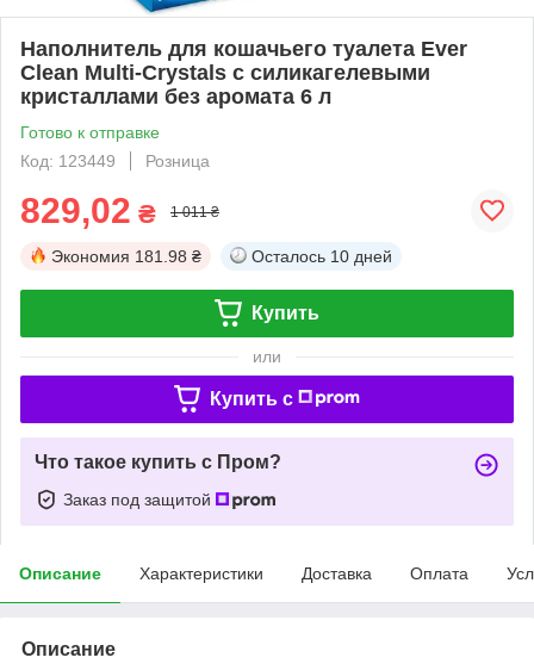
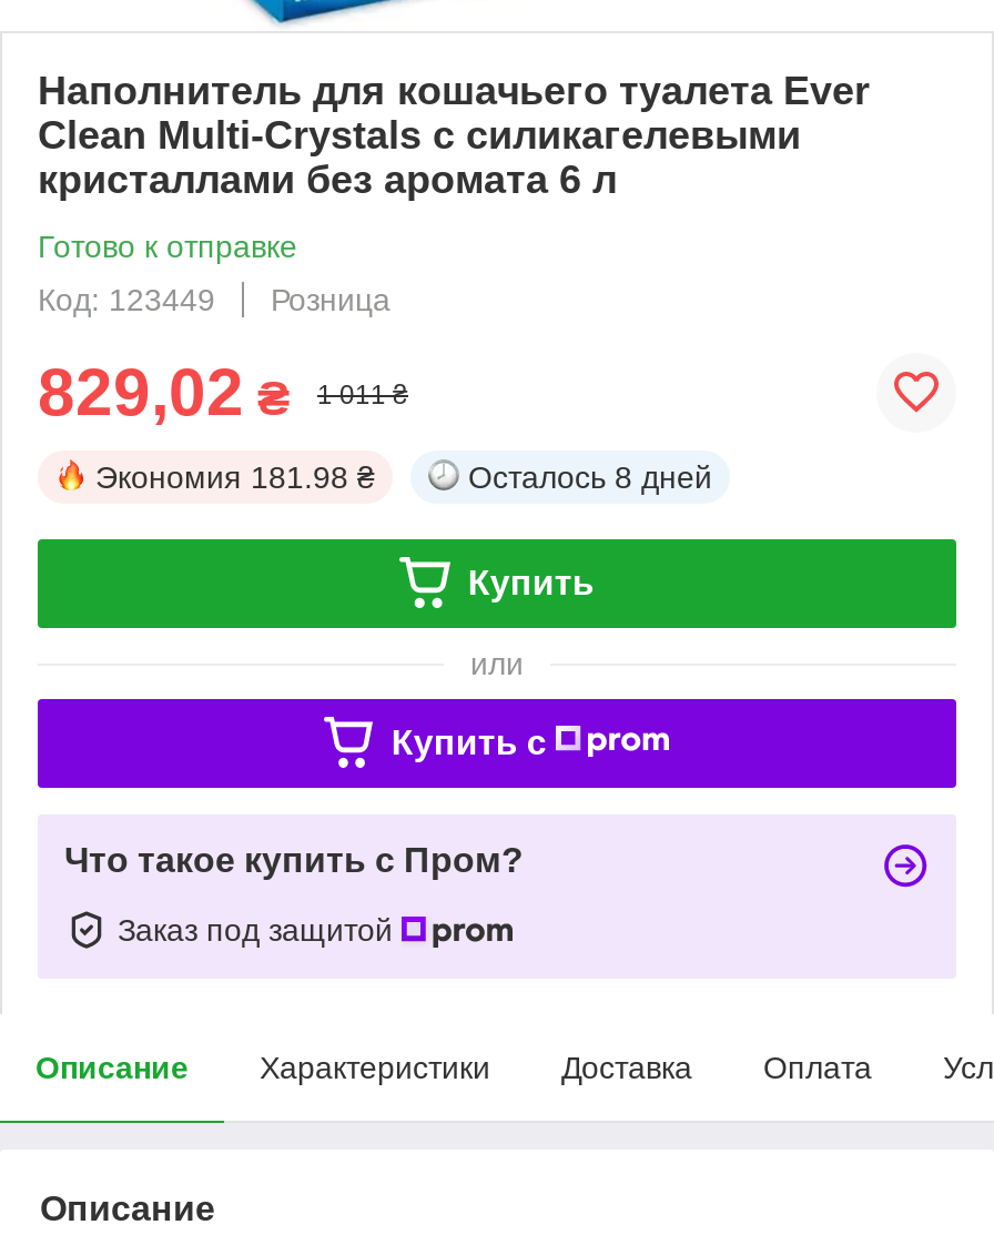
[252,247,392,266] Осталось 10 дней -> [468,459,712,494] Осталось 8 дней

